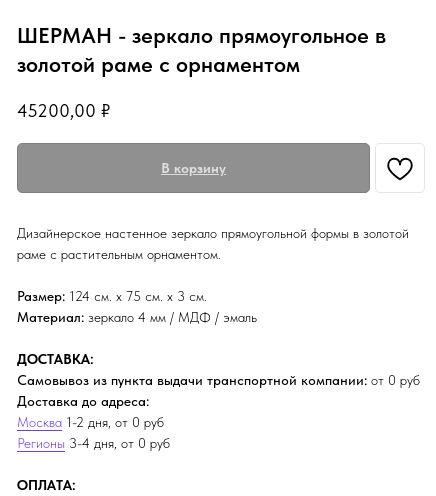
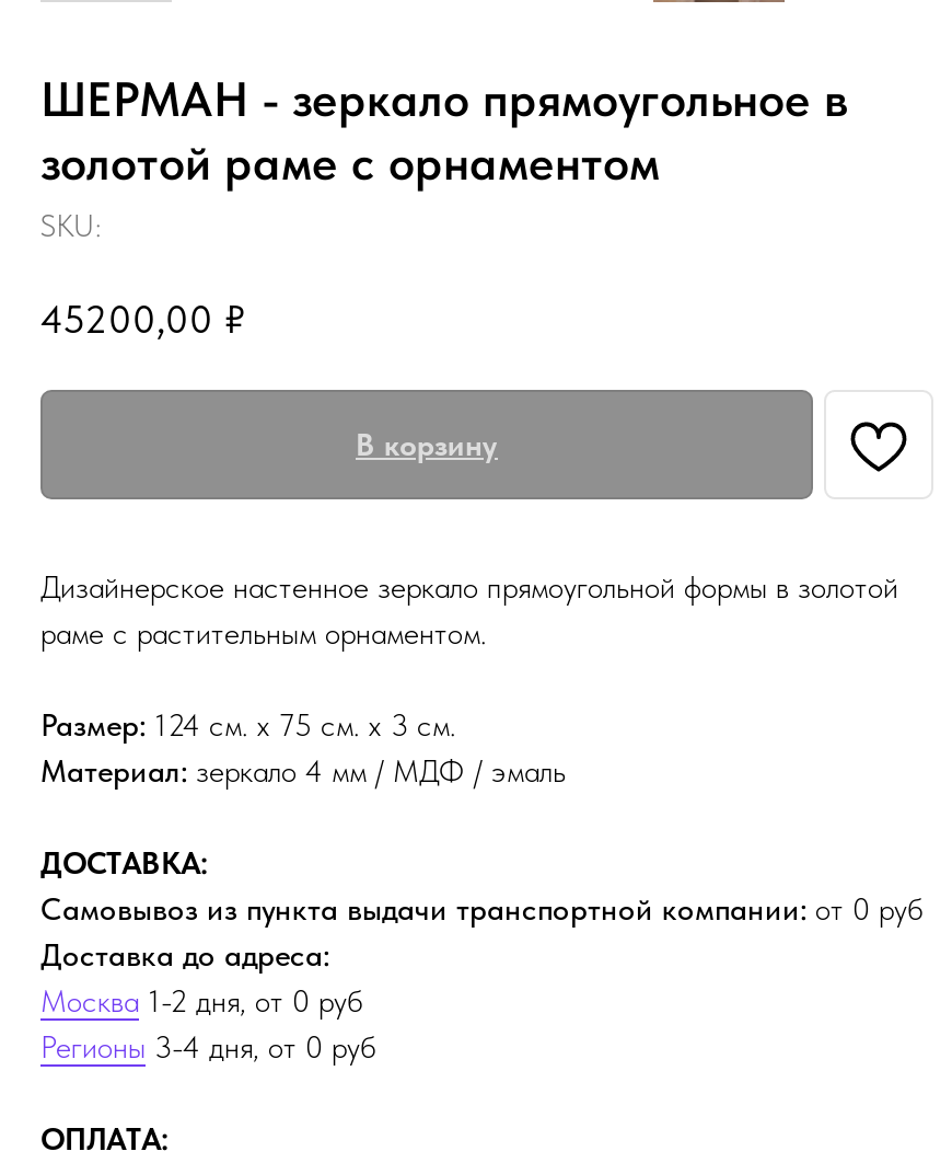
none -> [40,208,102,243] SKU:

